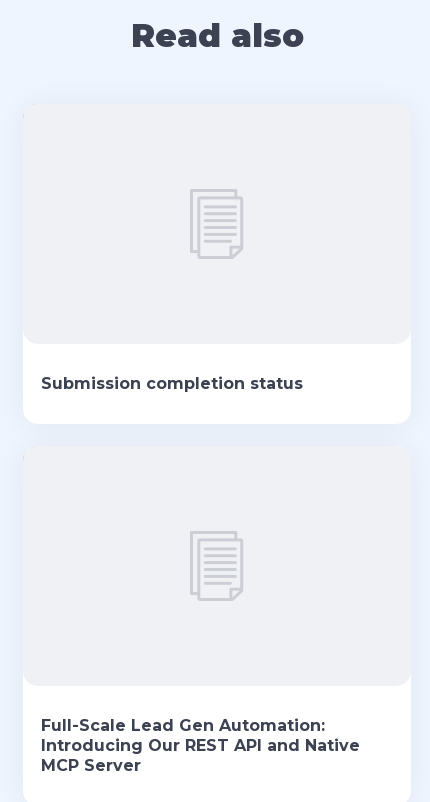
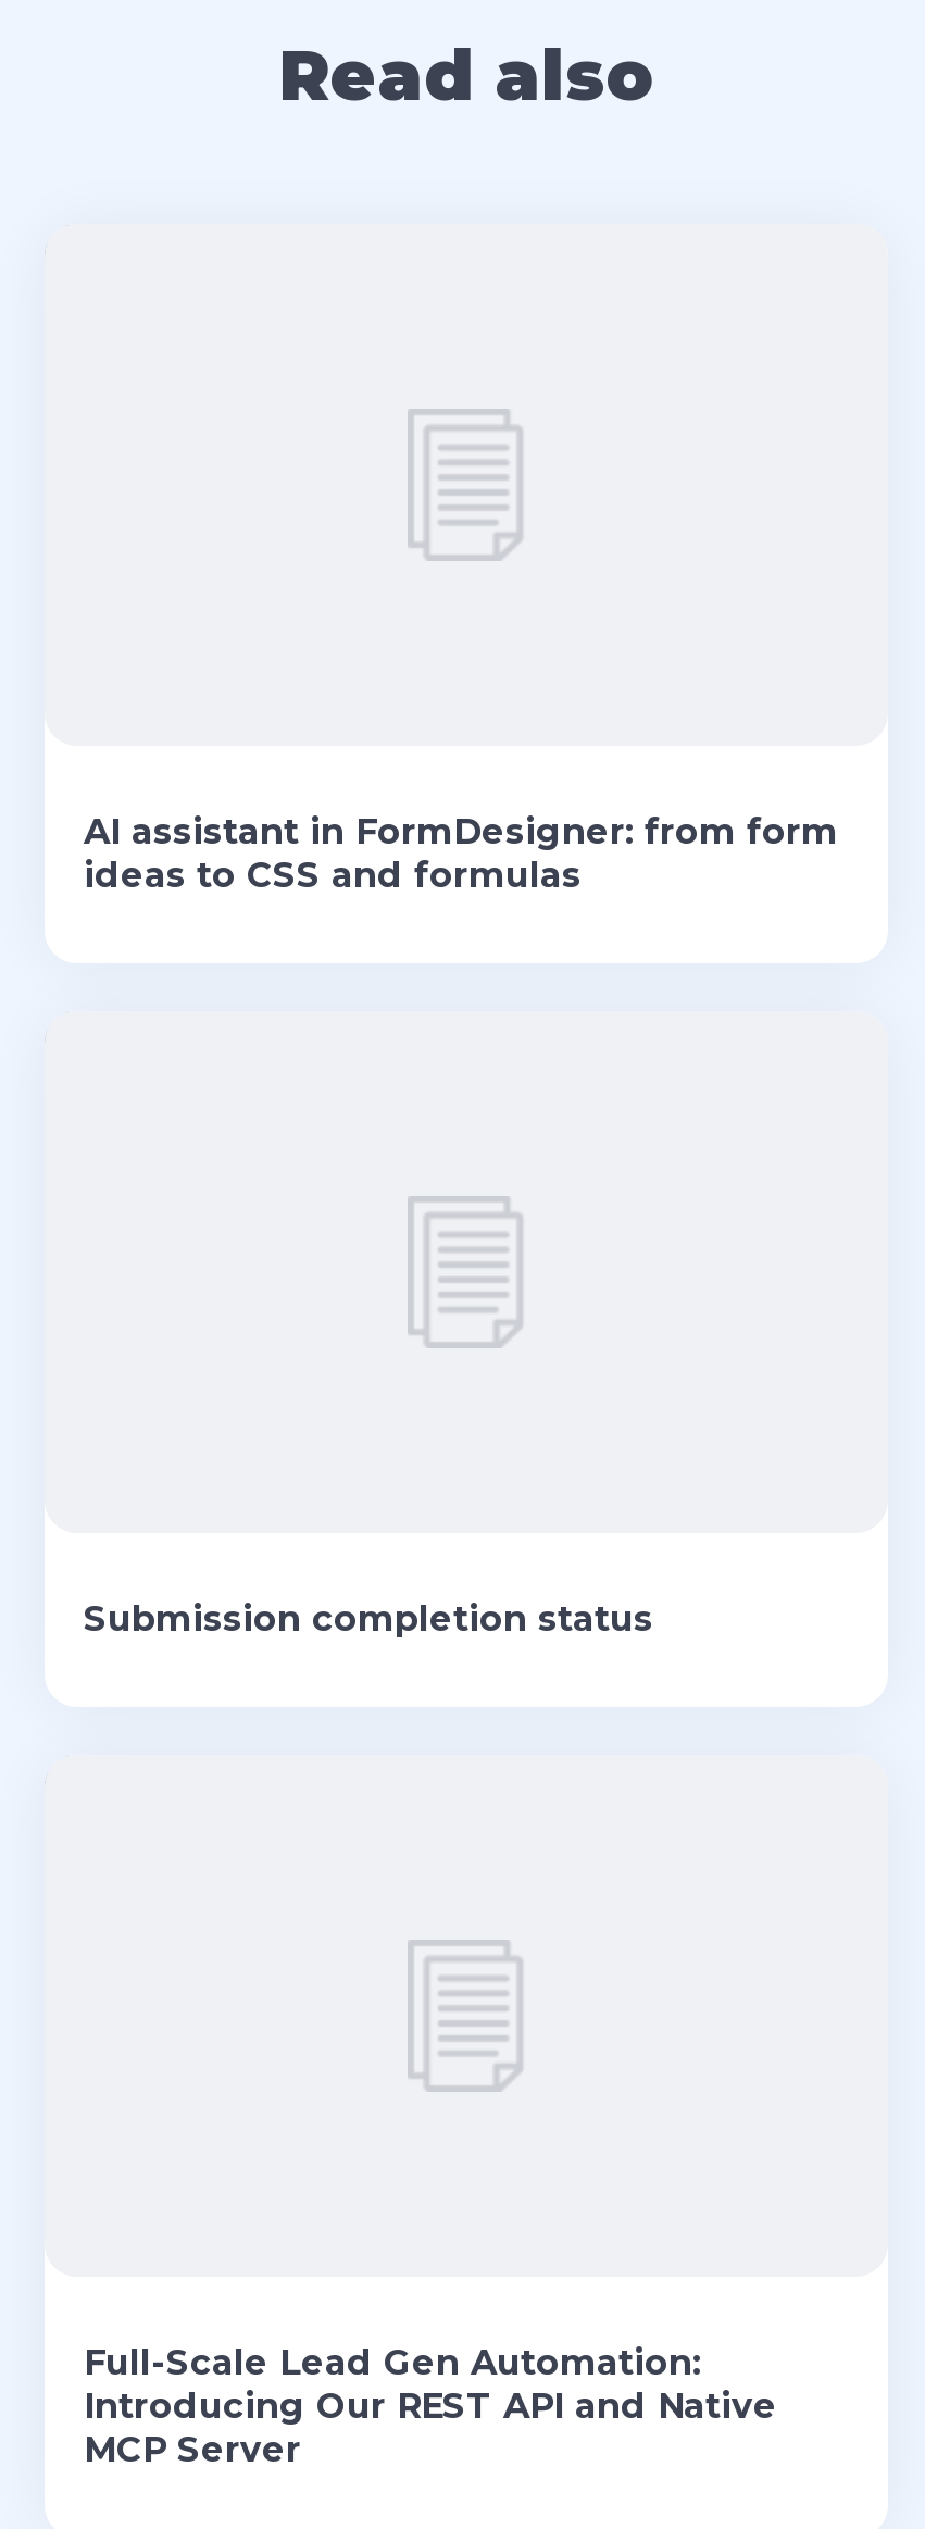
none -> [84,812,838,896] AI assistant in FormDesigner: from form | ideas to CSS and formulas

